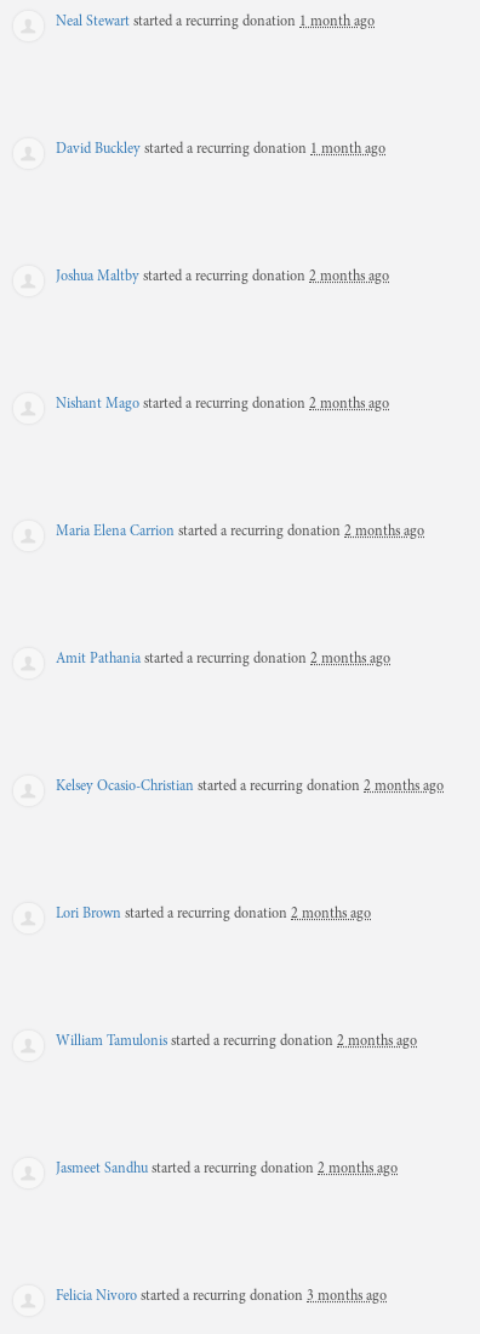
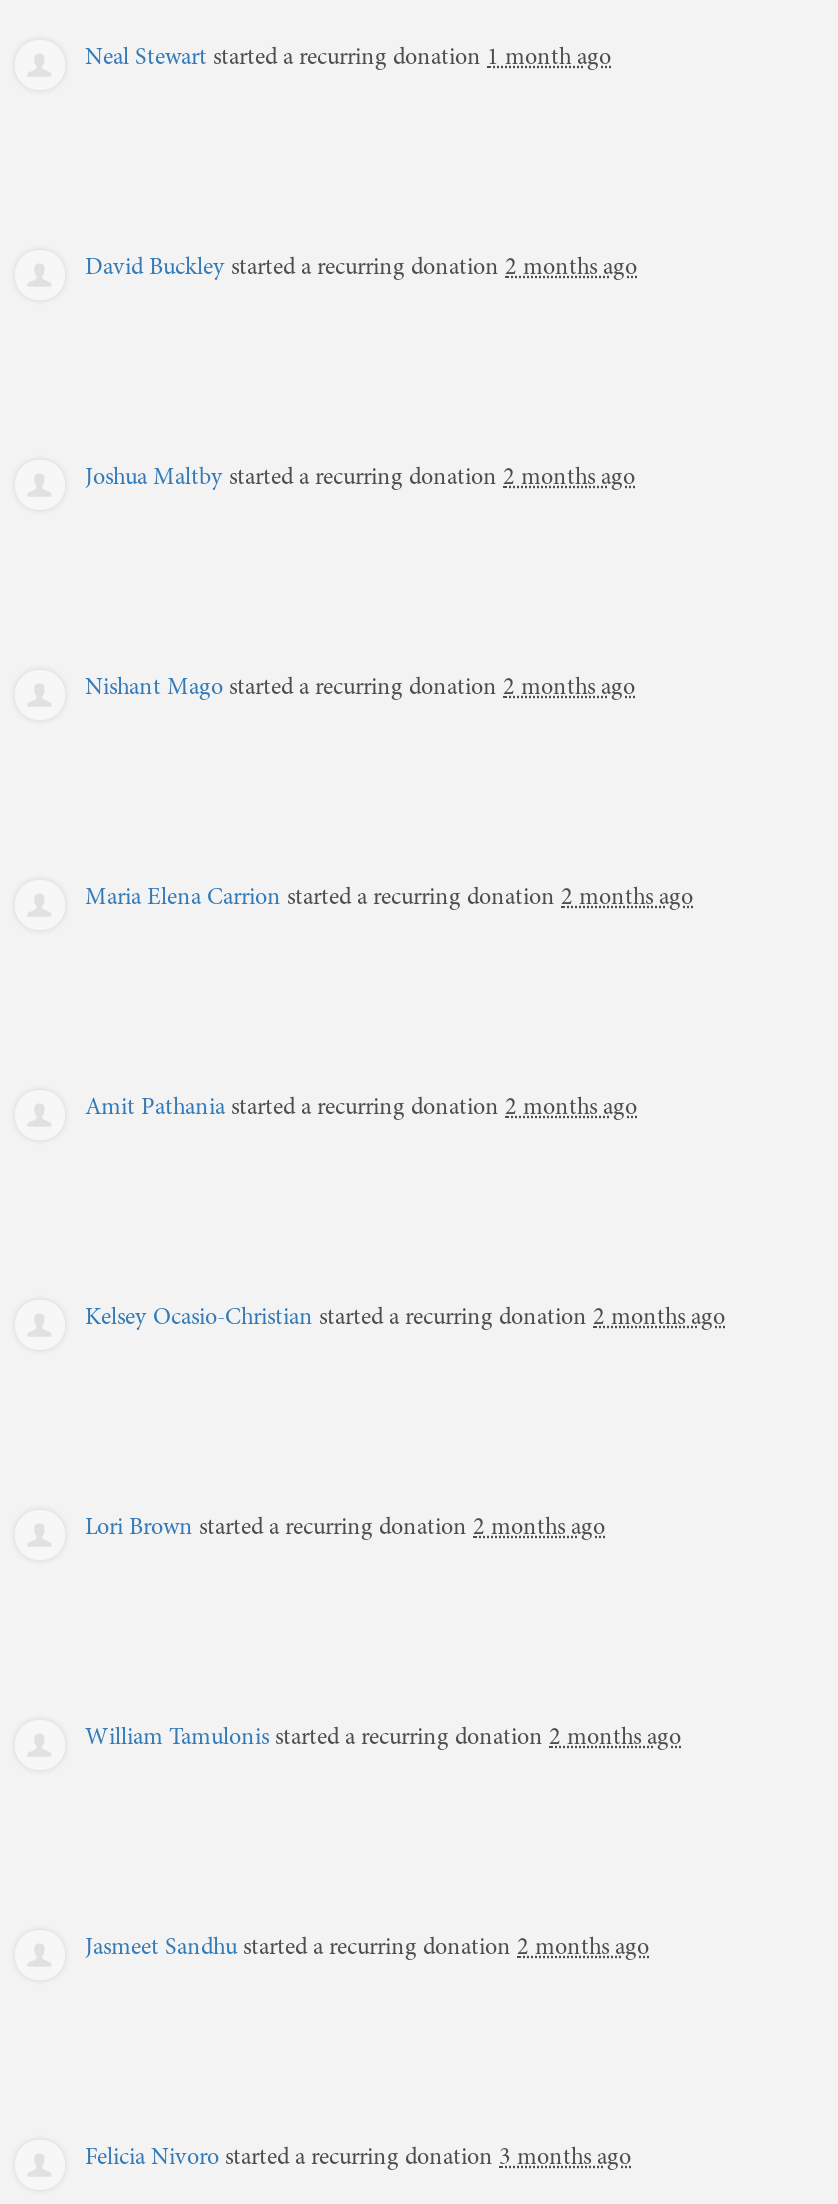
[56,142,385,156] David Buckley started a recurring donation 1 month ago -> [85,256,637,280] David Buckley started a recurring donation 2 months ago

